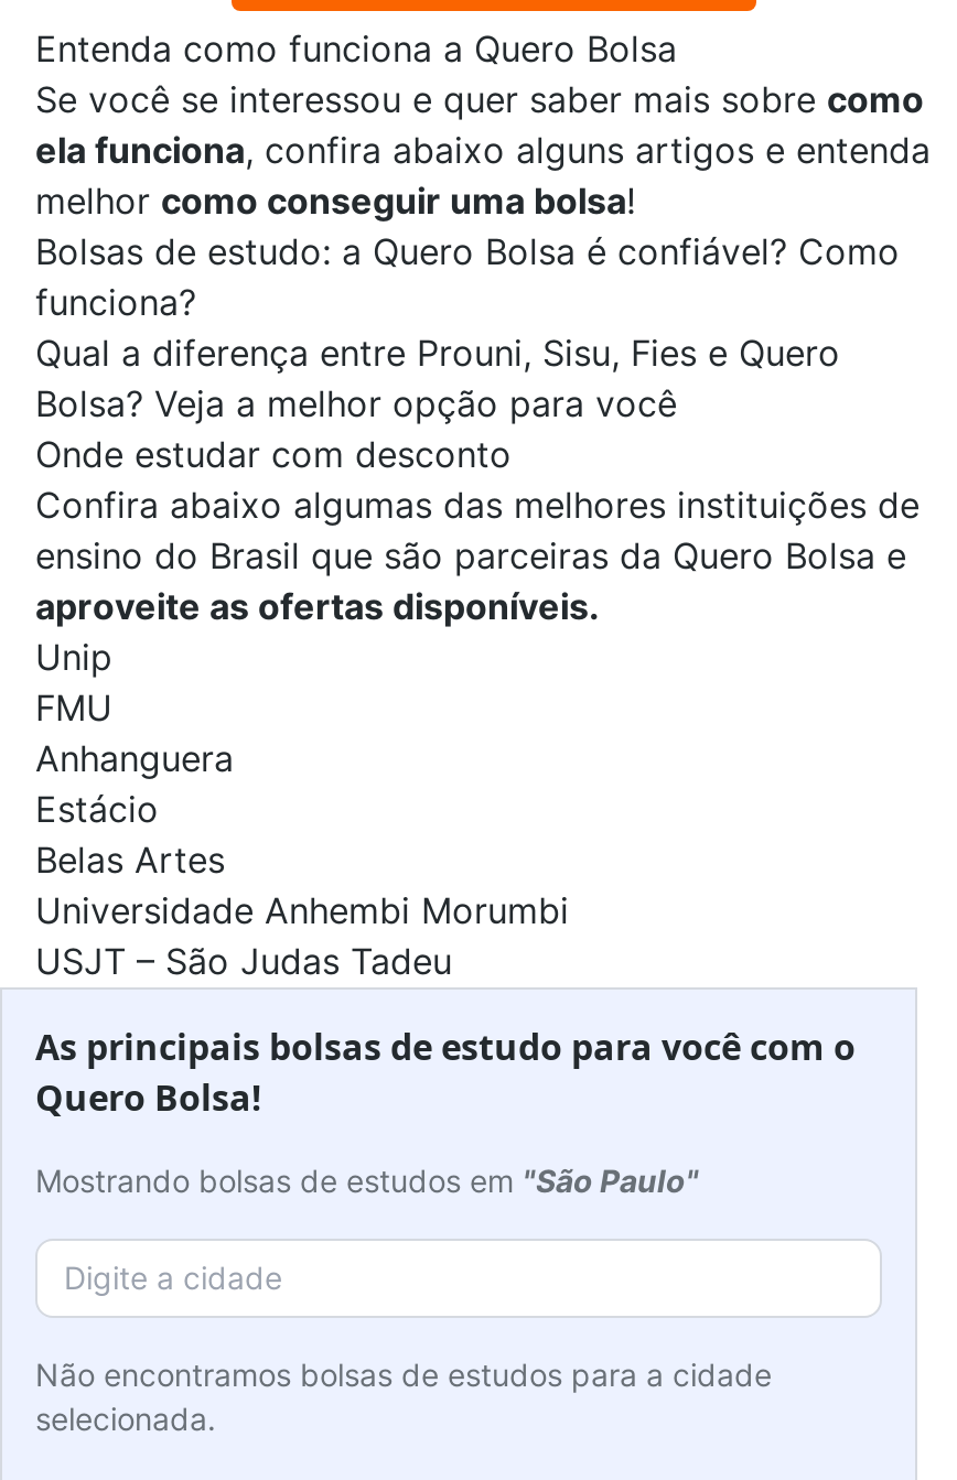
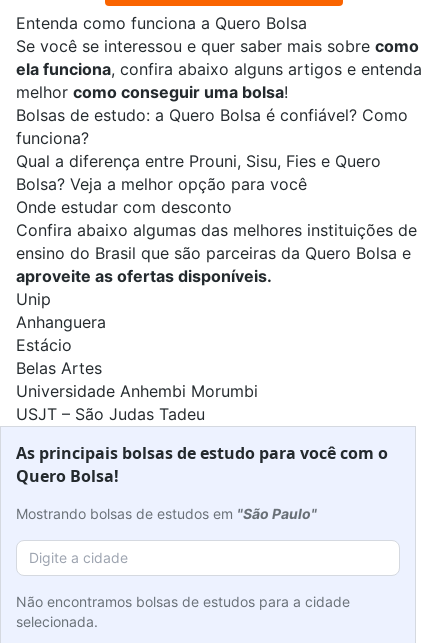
[35,685,112,730] FMU -> none

